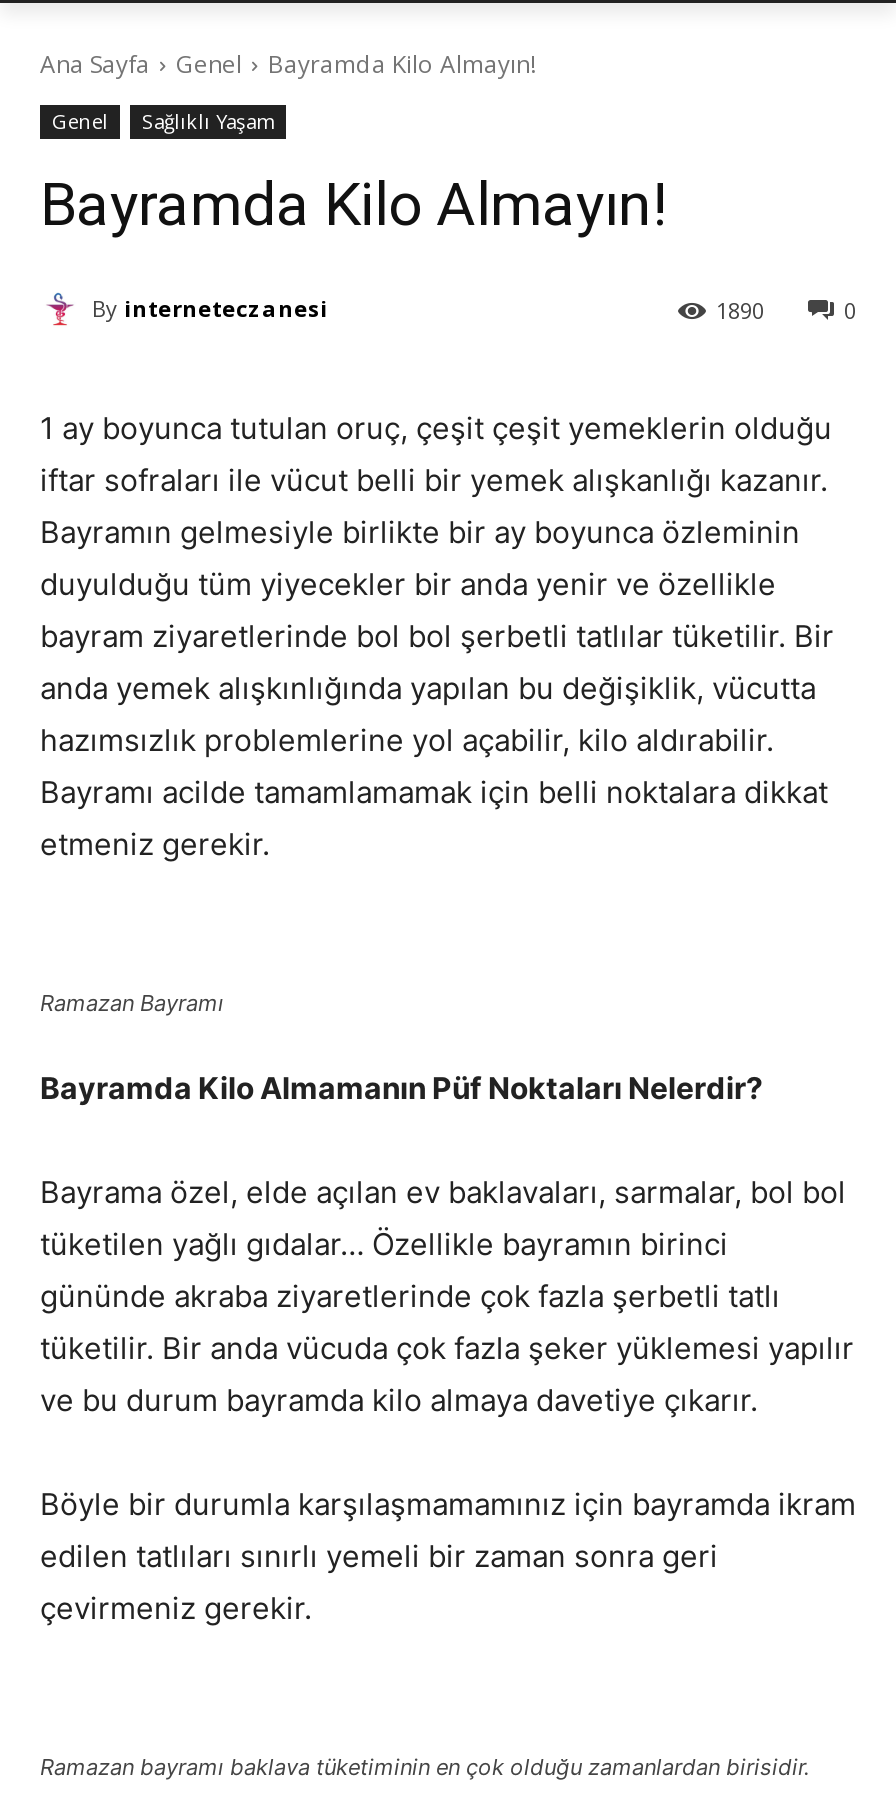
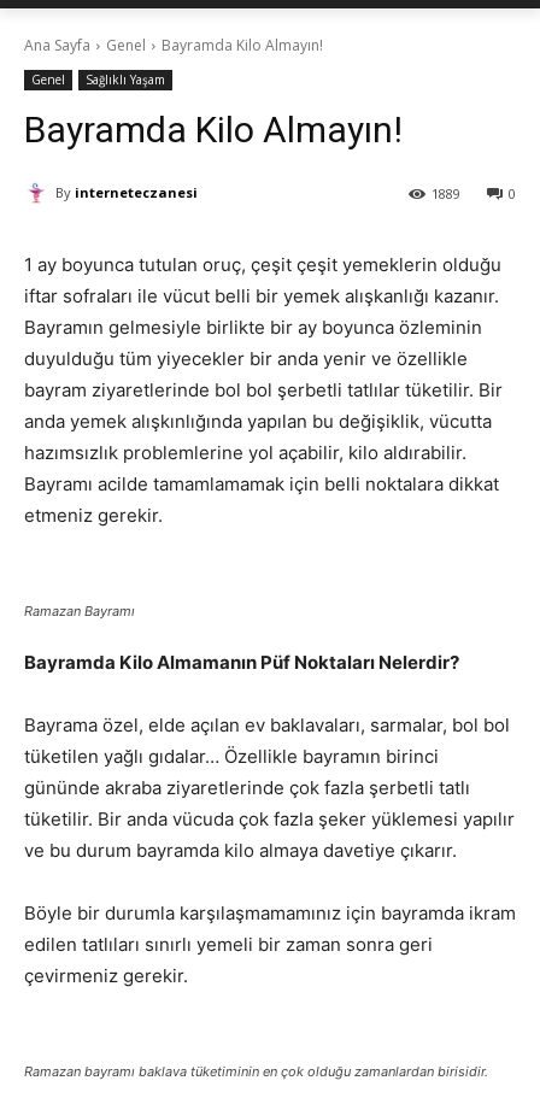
[716,295,764,325] 1890 -> [432,185,460,203] 1889

